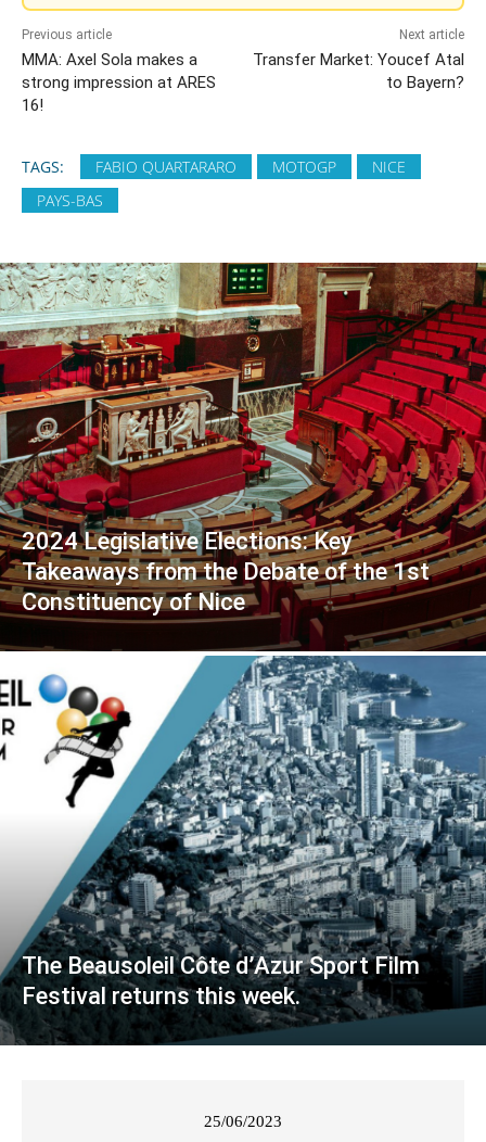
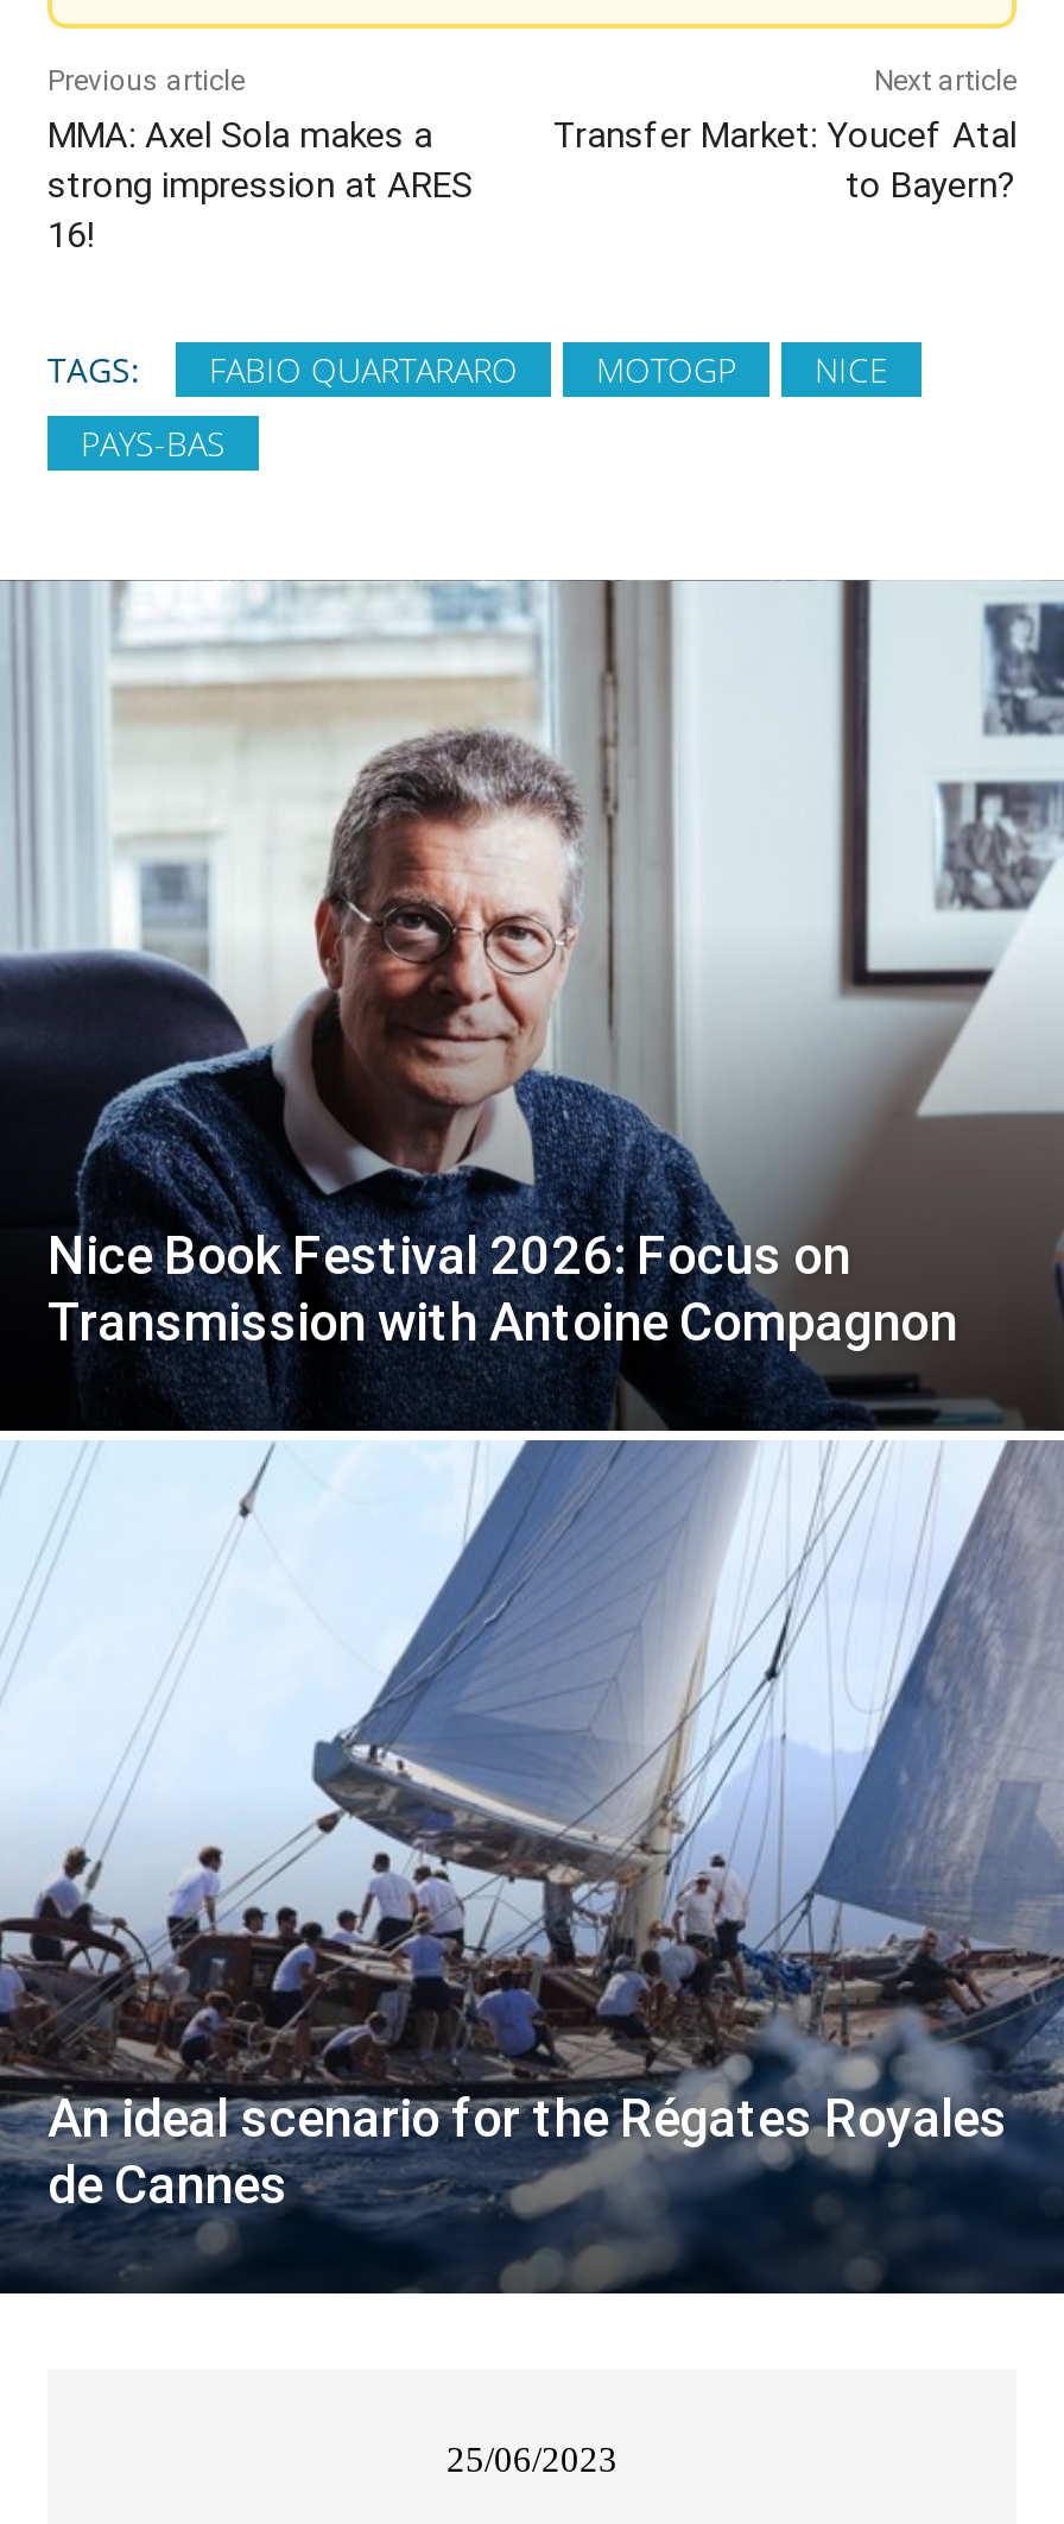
[3,262,483,1045] [image] | 2024 Legislative Elections: Key | Takeaways from the Debate of the 1st | Constituency of Nice -> [7,578,1057,2293] [image] | Nice Book Festival 2026: Focus on | Transmission with Antoine Compagnon
[22,952,420,1009] The Beausoleil Côte d’Azur Sport Film | Festival returns this week. -> [47,2088,1007,2214] An ideal scenario for the Régates Royales | de Cannes

